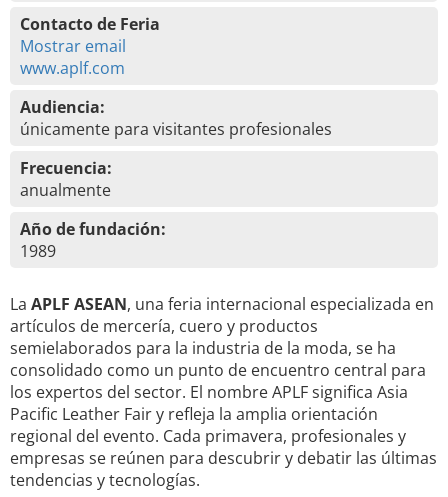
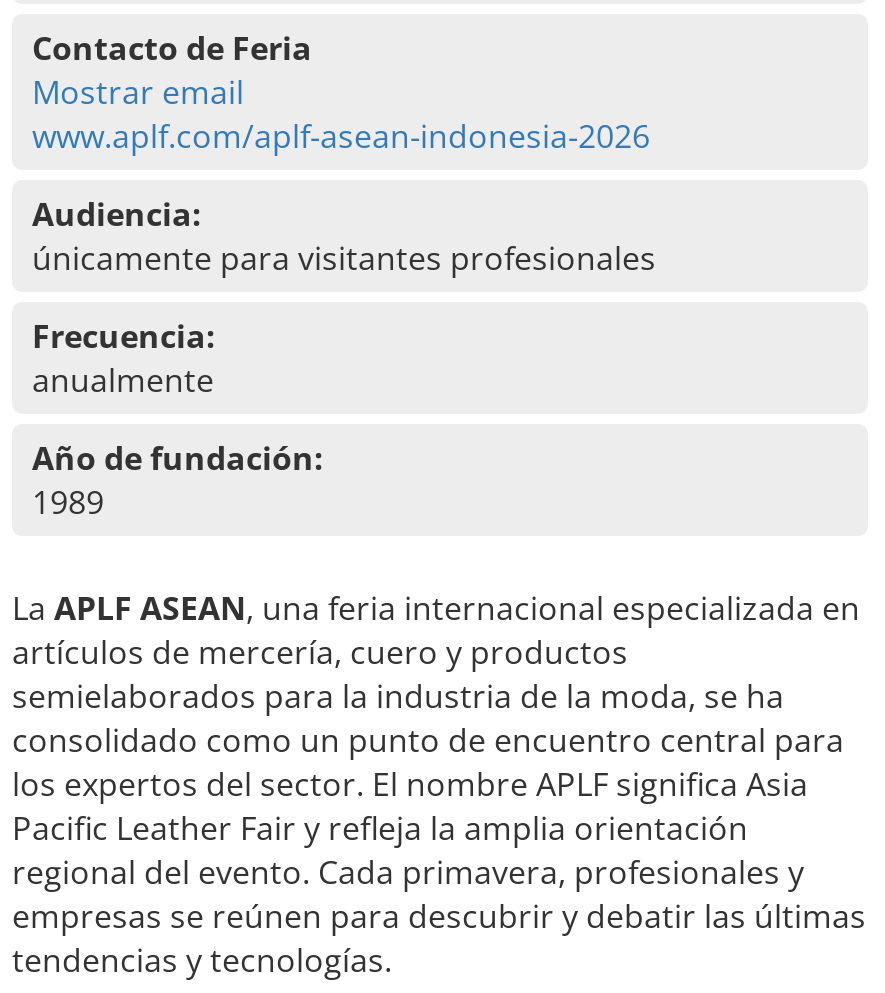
[20,57,125,79] www.aplf.com -> [32,114,650,158] www.aplf.com/aplf-asean-indonesia-2026

